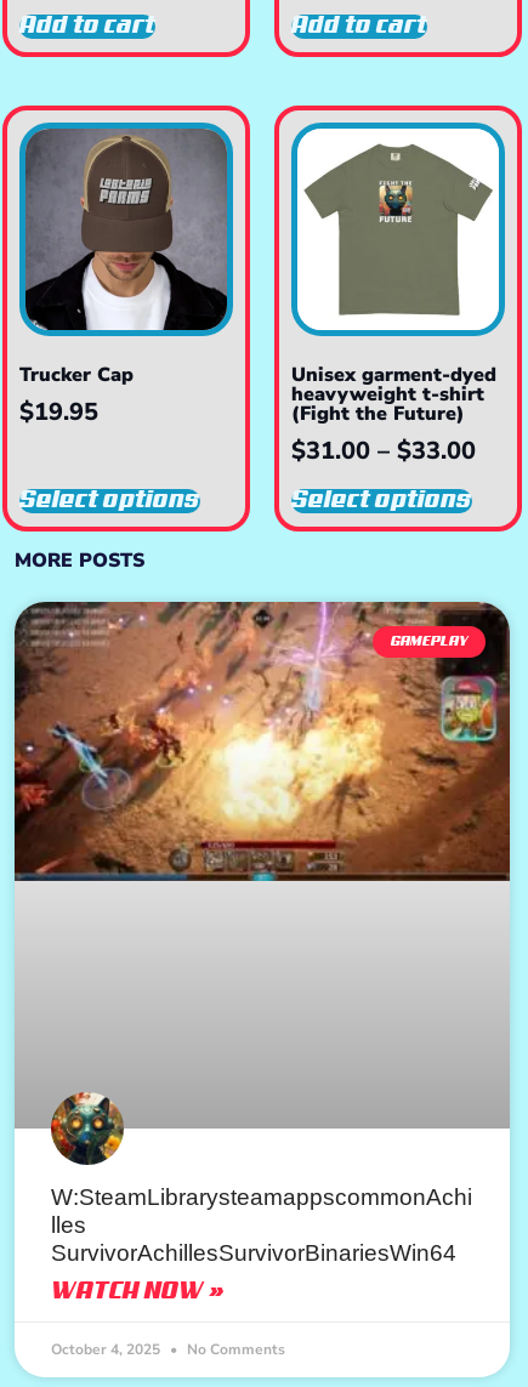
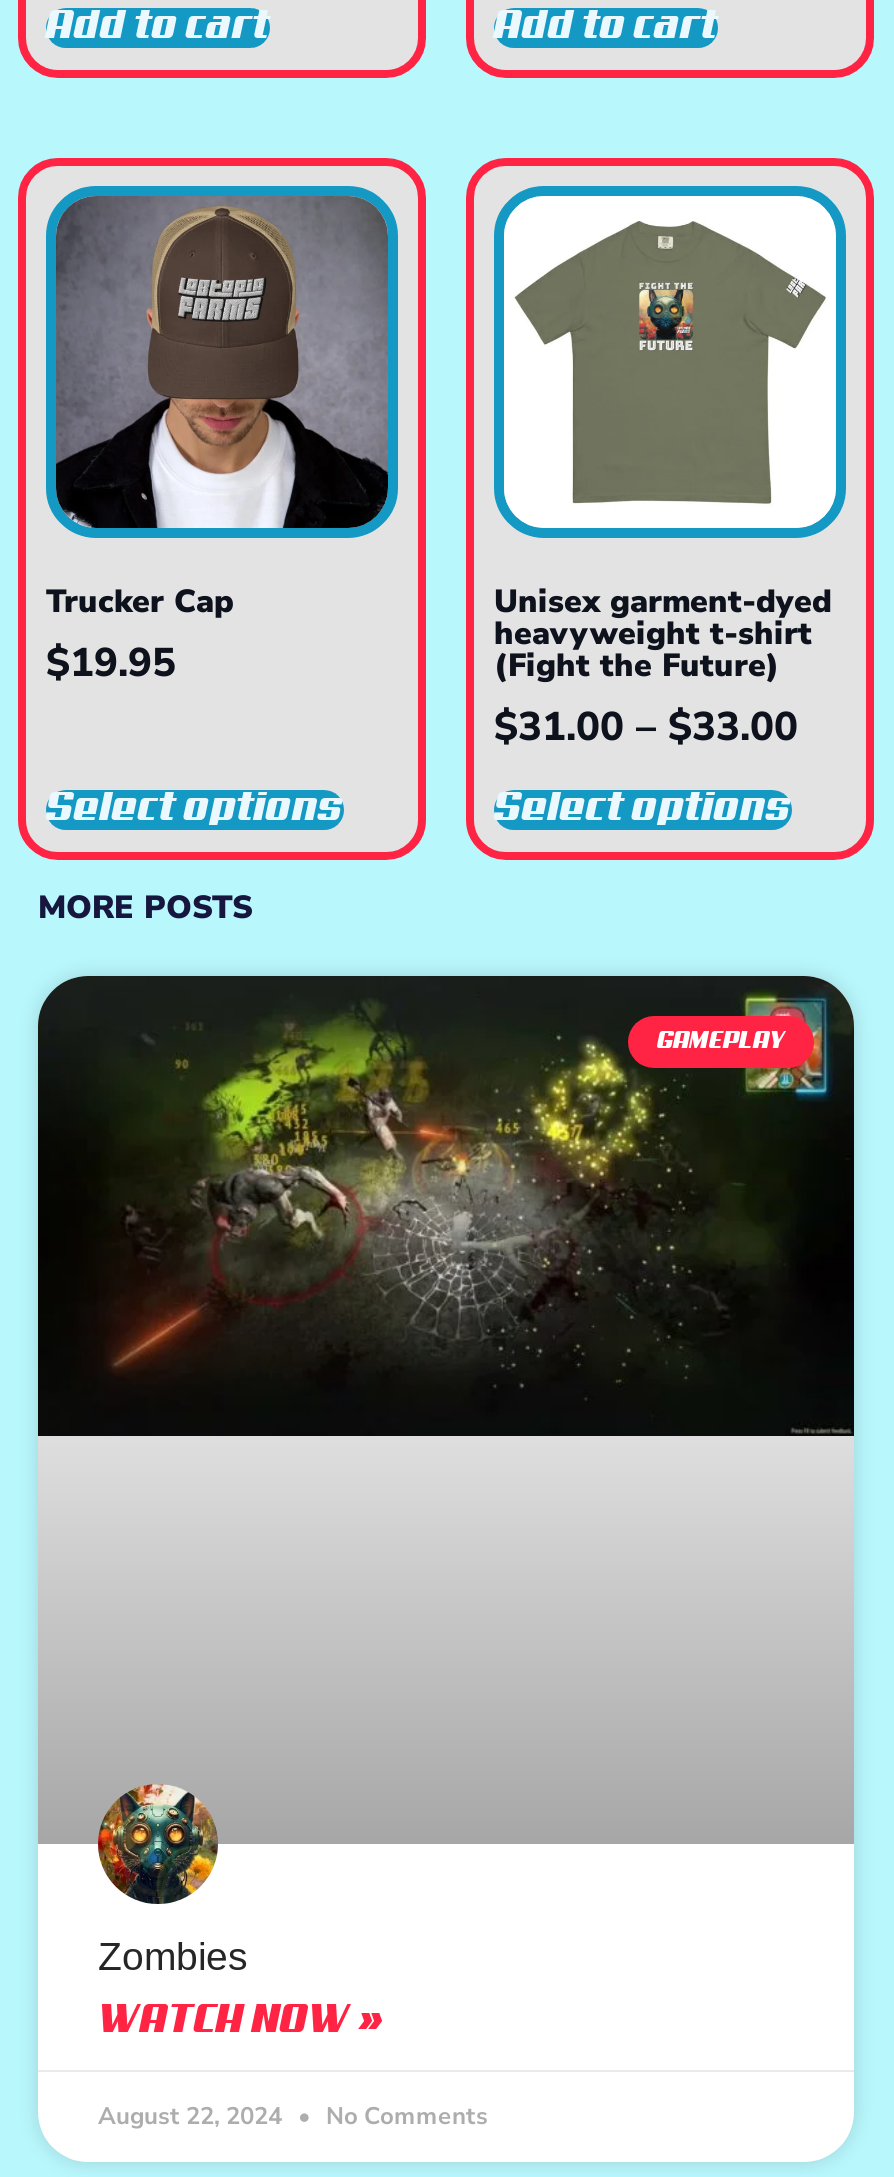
[13,601,511,882] [image] -> [38,974,854,1438] [image]
[51,1183,472,1266] W:SteamLibrarysteamappscommonAchi | lles | SurvivorAchillesSurvivorBinariesWin64 -> [98,1934,248,1978] Zombies
[51,1340,285,1359] October 4, 2025 No Comments -> [98,2100,488,2132] August 22, 2024 No Comments

